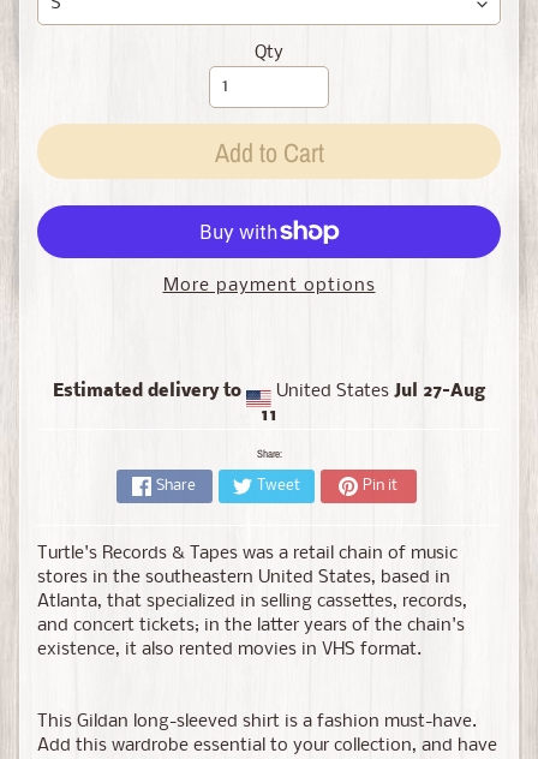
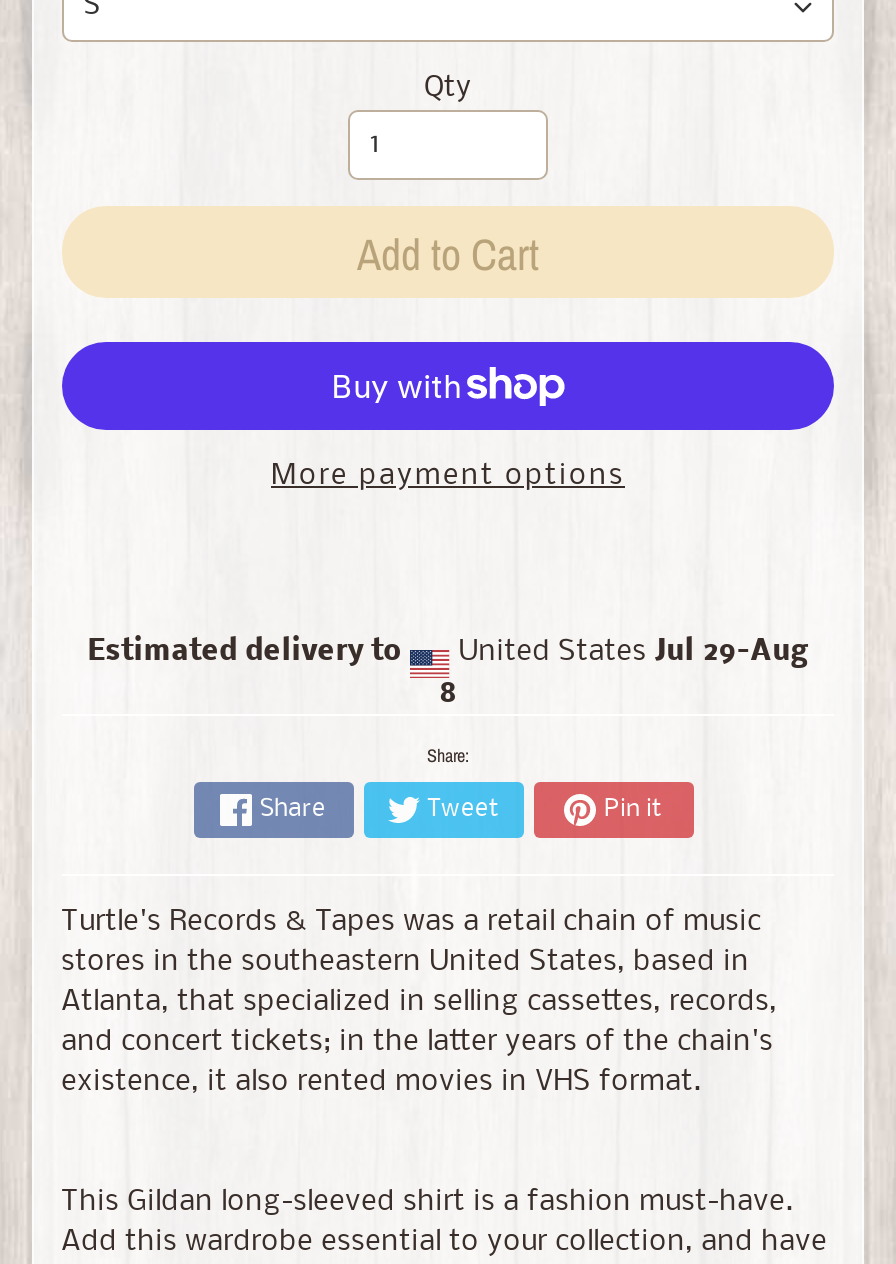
[271,383,485,401] United States Jul 27–Aug -> [450,638,808,668] United States Jul 29–Aug
[261,407,277,425] 11 -> [439,678,457,708] 8

